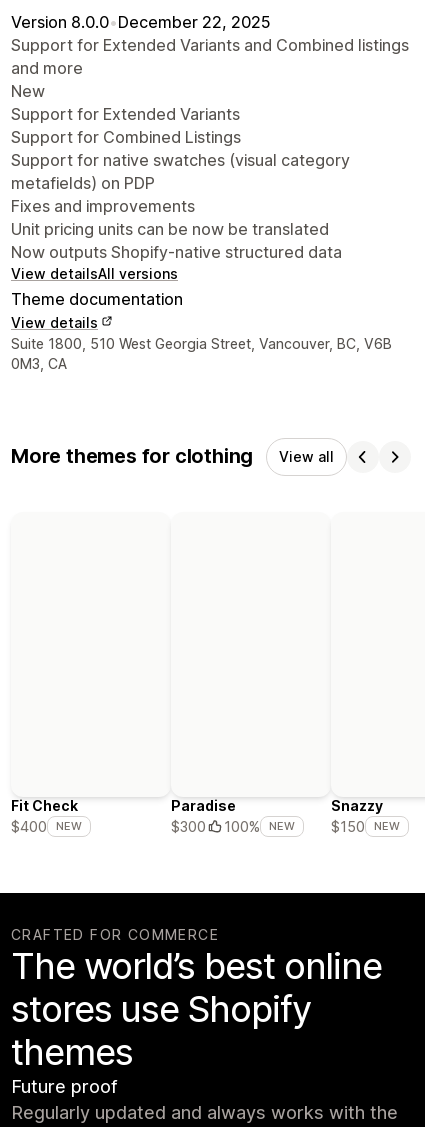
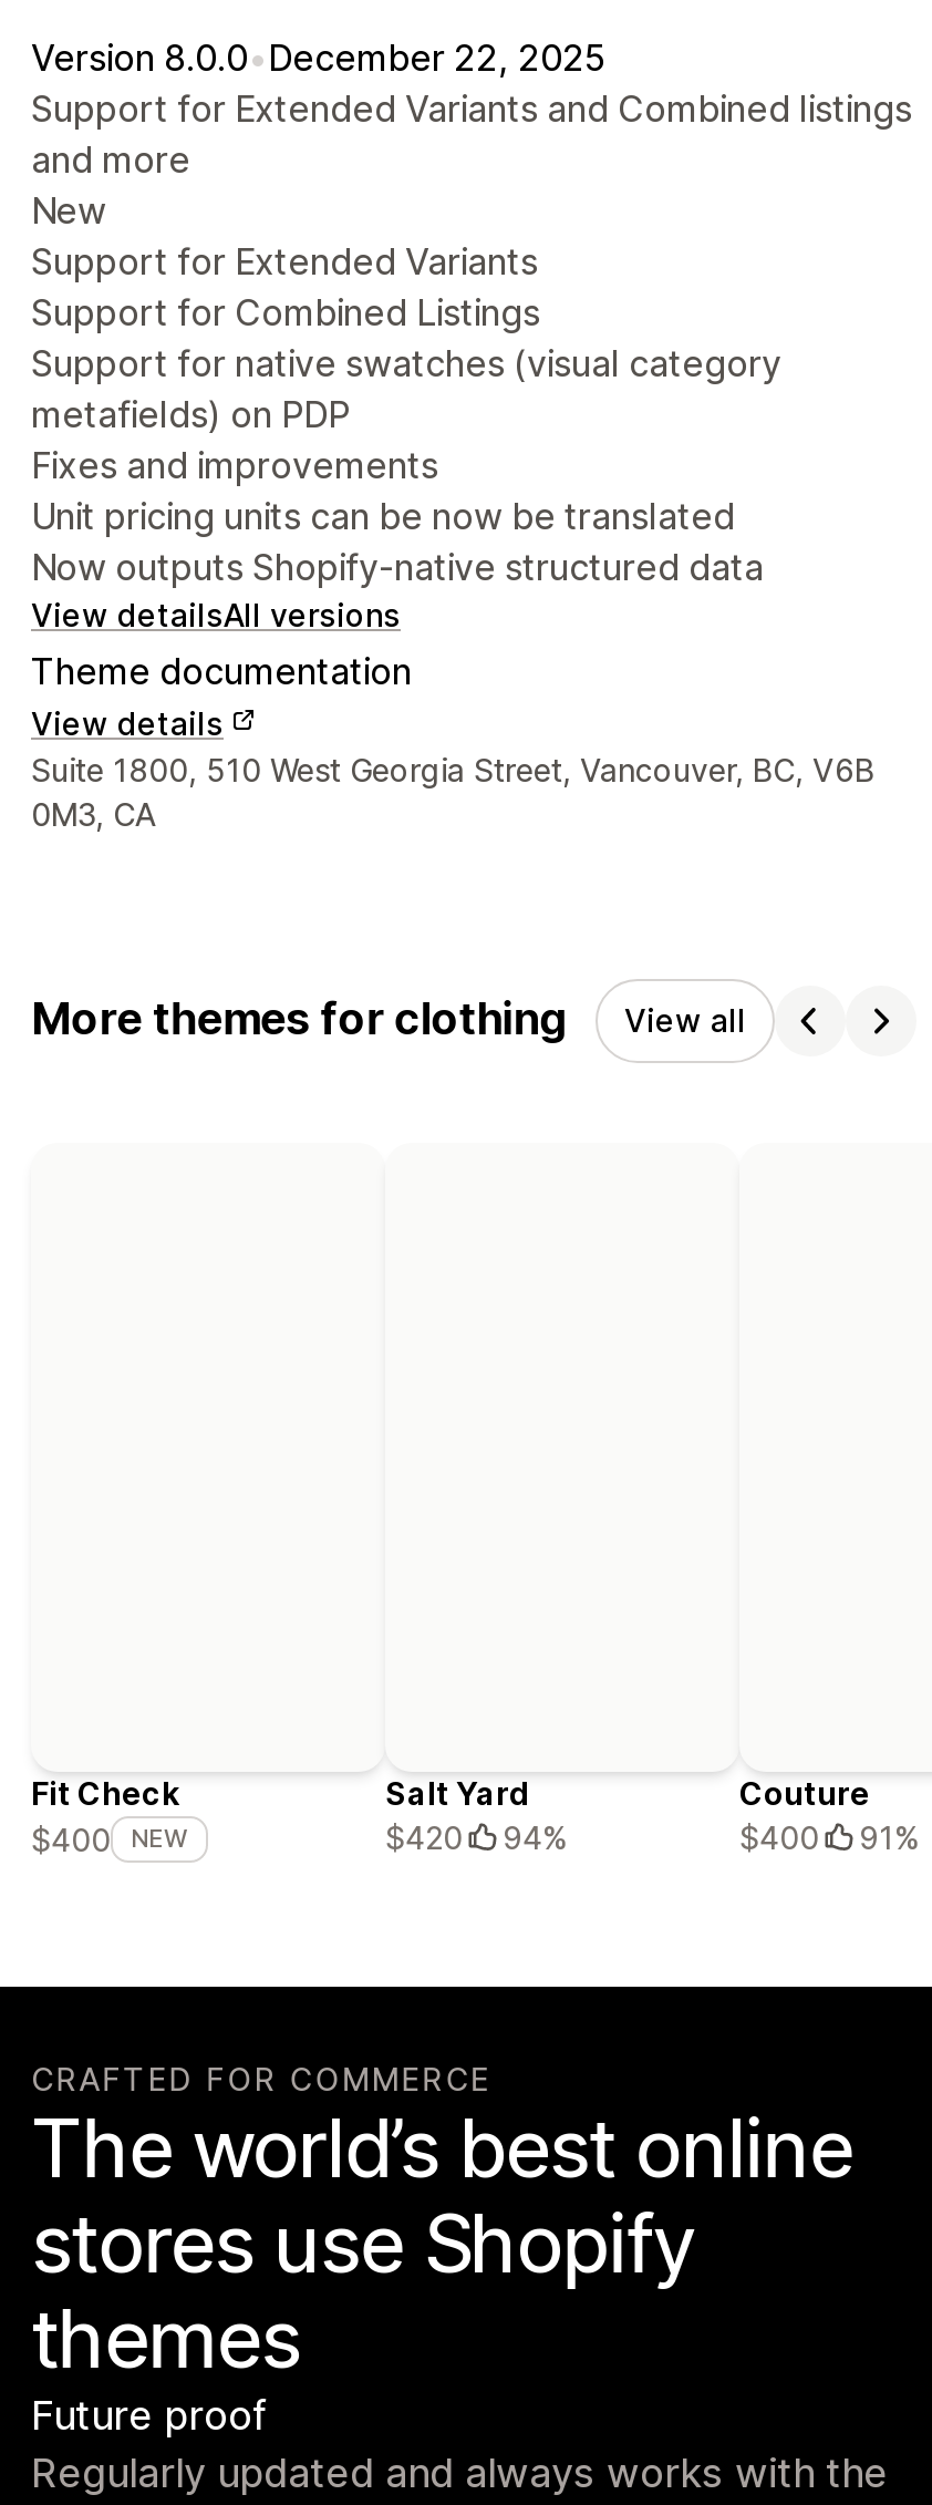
[171,797,295,835] Paradise | $300 | 100% | NEW -> [385,1775,567,1857] Salt Yard | $420 | 94%
[331,797,400,835] Snazzy | $150 | NEW -> [739,1775,919,1857] Couture | $400 | 91%

